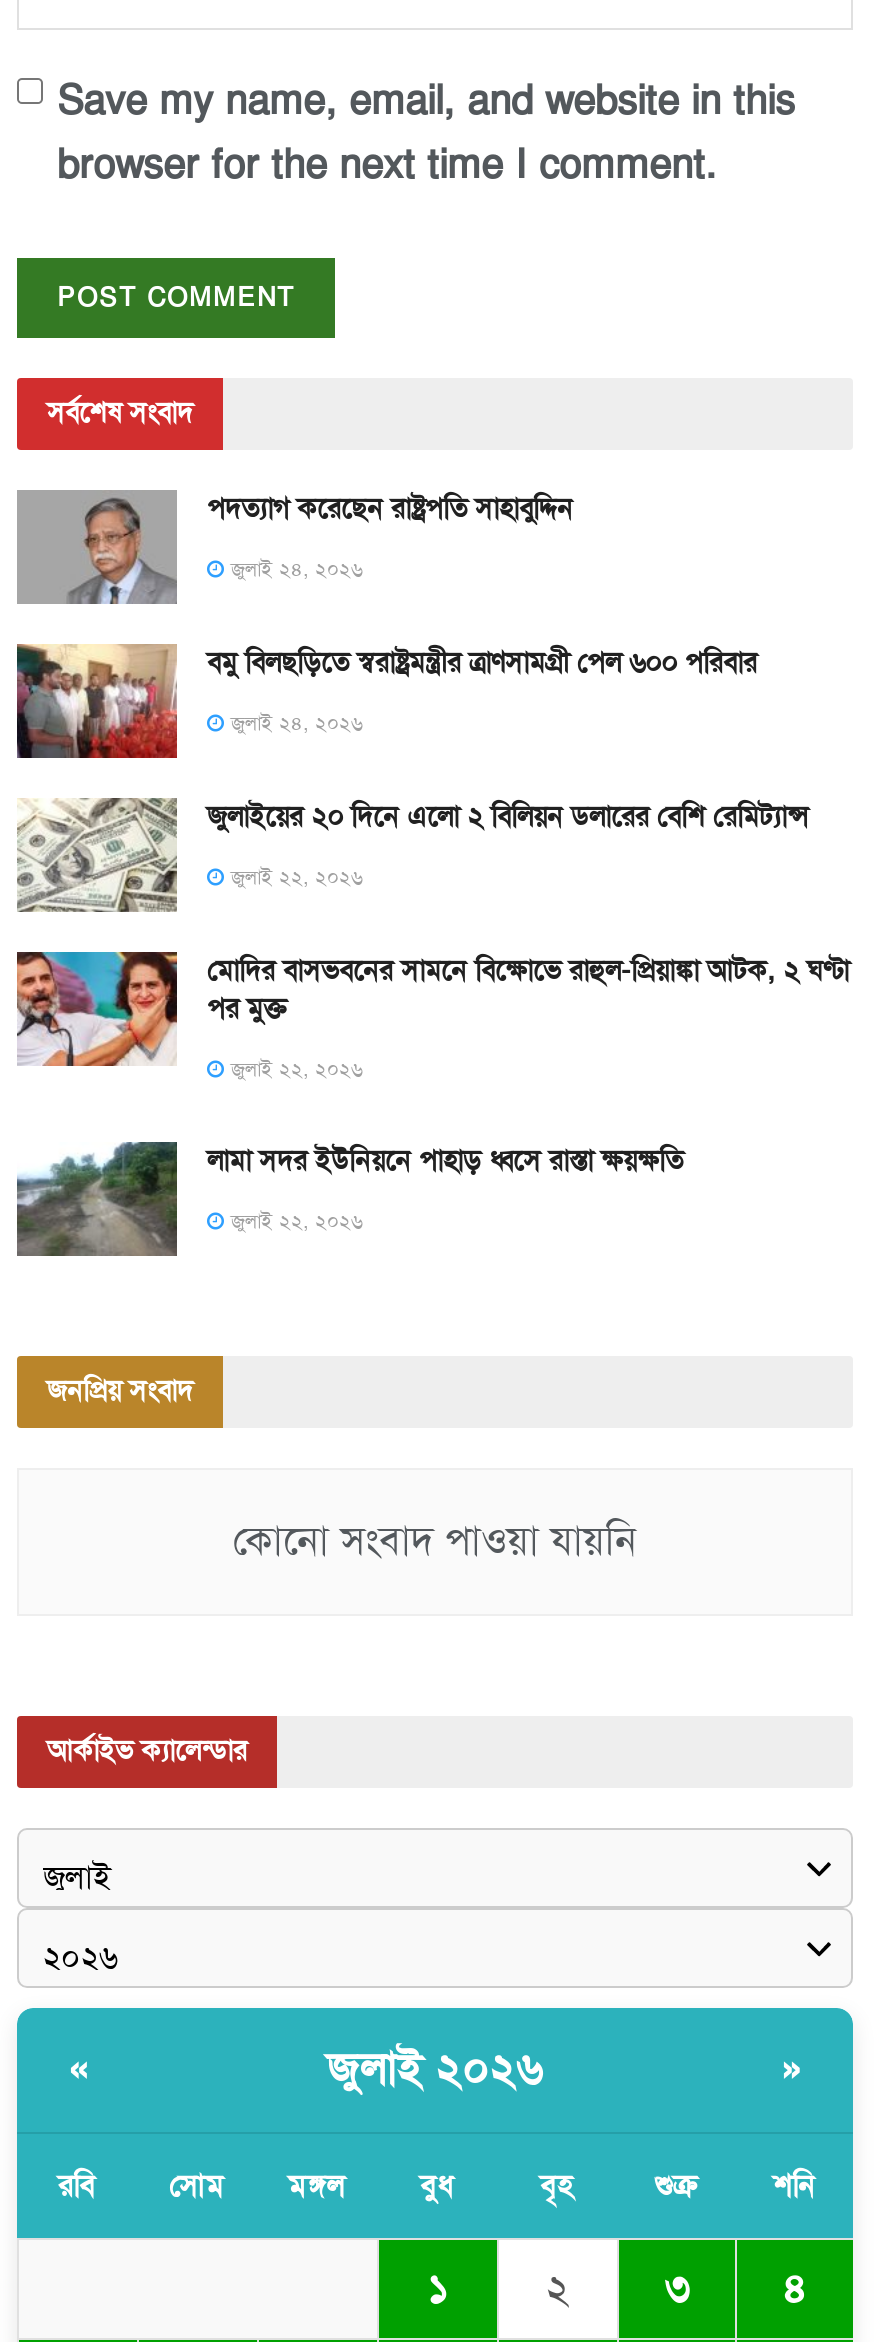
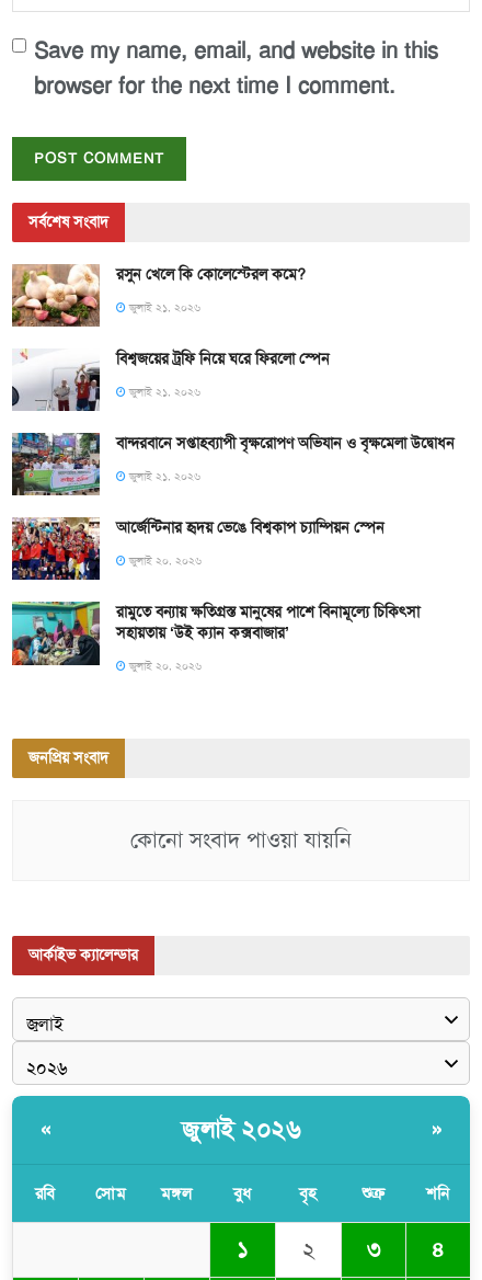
[17,490,573,604] [image] | পদত্যাগ করেছেন রাষ্ট্রপতি সাহাবুদ্দিন -> [12,264,306,328] [image] | রসুন খেলে কি কোলেস্টেরল কমে?
[225,555,363,581] জুলাই ২৪, ২০২৬ -> [126,300,200,314] জুলাই ২১, ২০২৬
[15,642,757,760] [image] | বমু বিলছড়িতে স্বরাষ্ট্রমন্ত্রীর ত্রাণসামগ্রী পেল ৬০০ পরিবার -> [12,348,330,412] [image] | বিশ্বজয়ের ট্রফি নিয়ে ঘরে ফিরলো স্পেন
[225,710,363,736] জুলাই ২৪, ২০২৬ -> [126,384,200,399] জুলাই ২১, ২০২৬
[17,798,809,912] [image] | জুলাইয়ের ২০ দিনে এলো ২ বিলিয়ন ডলারের বেশি রেমিট্যান্স -> [11,432,455,495] [image] | বান্দরবানে সপ্তাহব্যাপী বৃক্ষরোপণ অভিযান ও বৃক্ষমেলা উদ্বোধন
[225,864,363,890] জুলাই ২২, ২০২৬ -> [126,469,200,483] জুলাই ২১, ২০২৬
[17,950,849,1068] [image] | মোদির বাসভবনের সামনে বিক্ষোভে রাহুল-প্রিয়াঙ্কা আটক, ২ ঘণ্টা | পর মুক্ত -> [11,516,385,581] [image] | আর্জেন্টিনার হৃদয় ভেঙে বিশ্বকাপ চ্যাম্পিয়ন স্পেন
[225,1056,363,1082] জুলাই ২২, ২০২৬ -> [126,554,202,568] জুলাই ২০, ২০২৬
[15,1106,683,1258] [image] | লামা সদর ইউনিয়নে পাহাড় ধ্বসে রাস্তা ক্ষয়ক্ষতি -> [11,601,420,684] [image] | রামুতে বন্যায় ক্ষতিগ্রস্ত মানুষের পাশে বিনামূল্যে চিকিৎসা | সহায়তায় ‘উই ক্যান কক্সবাজার’
[225,1208,363,1234] জুলাই ২২, ২০২৬ -> [126,659,202,673] জুলাই ২০, ২০২৬

